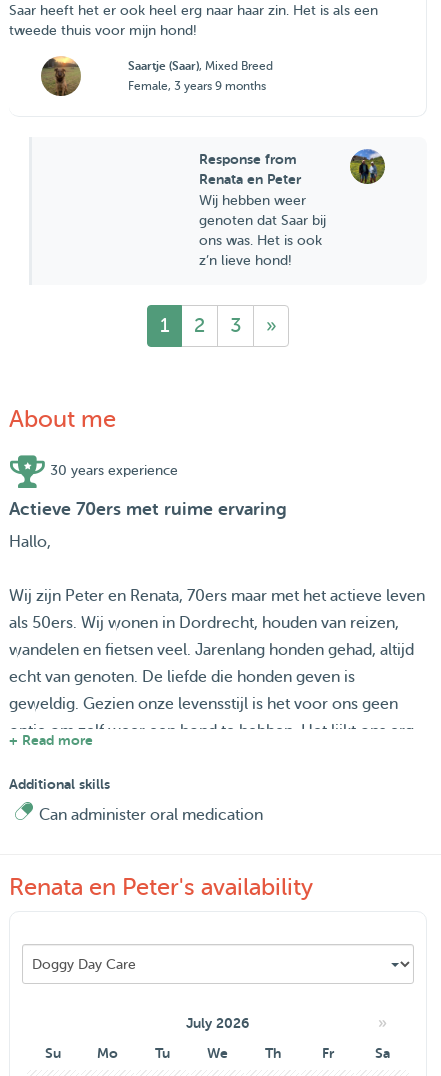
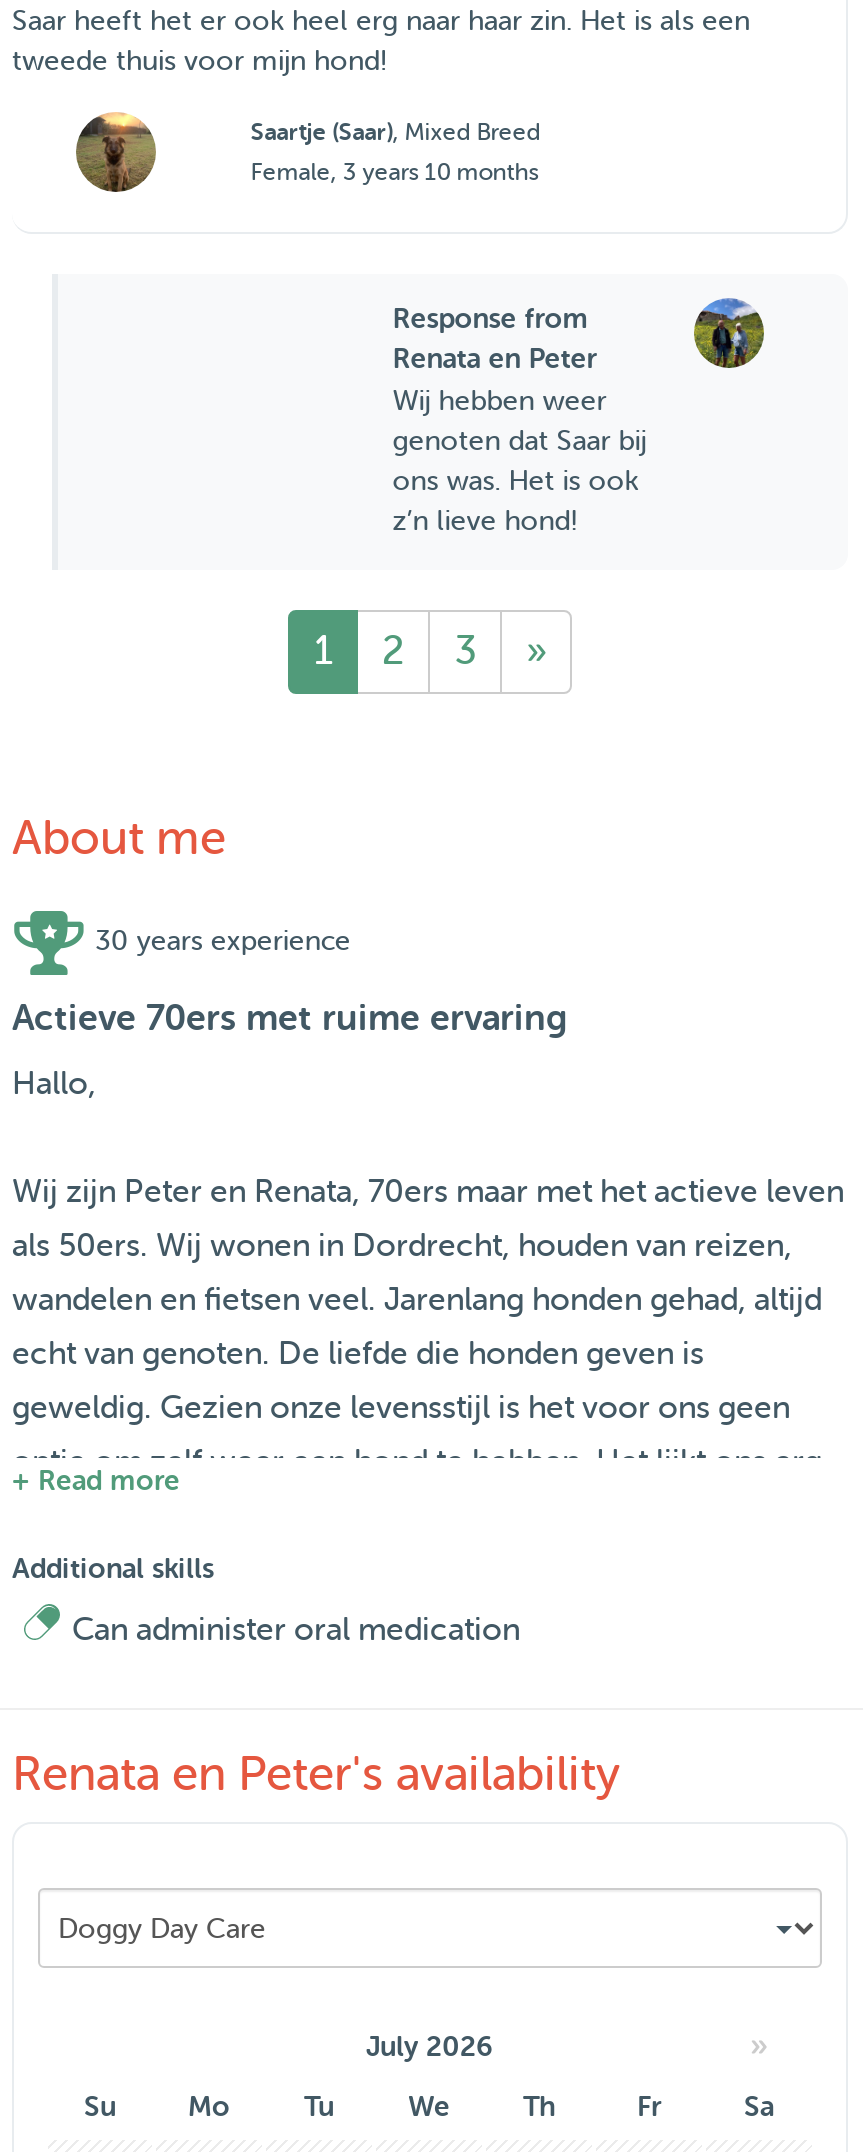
[128,79,266,93] Female, 3 years 9 months -> [250,158,538,186] Female, 3 years 10 months

